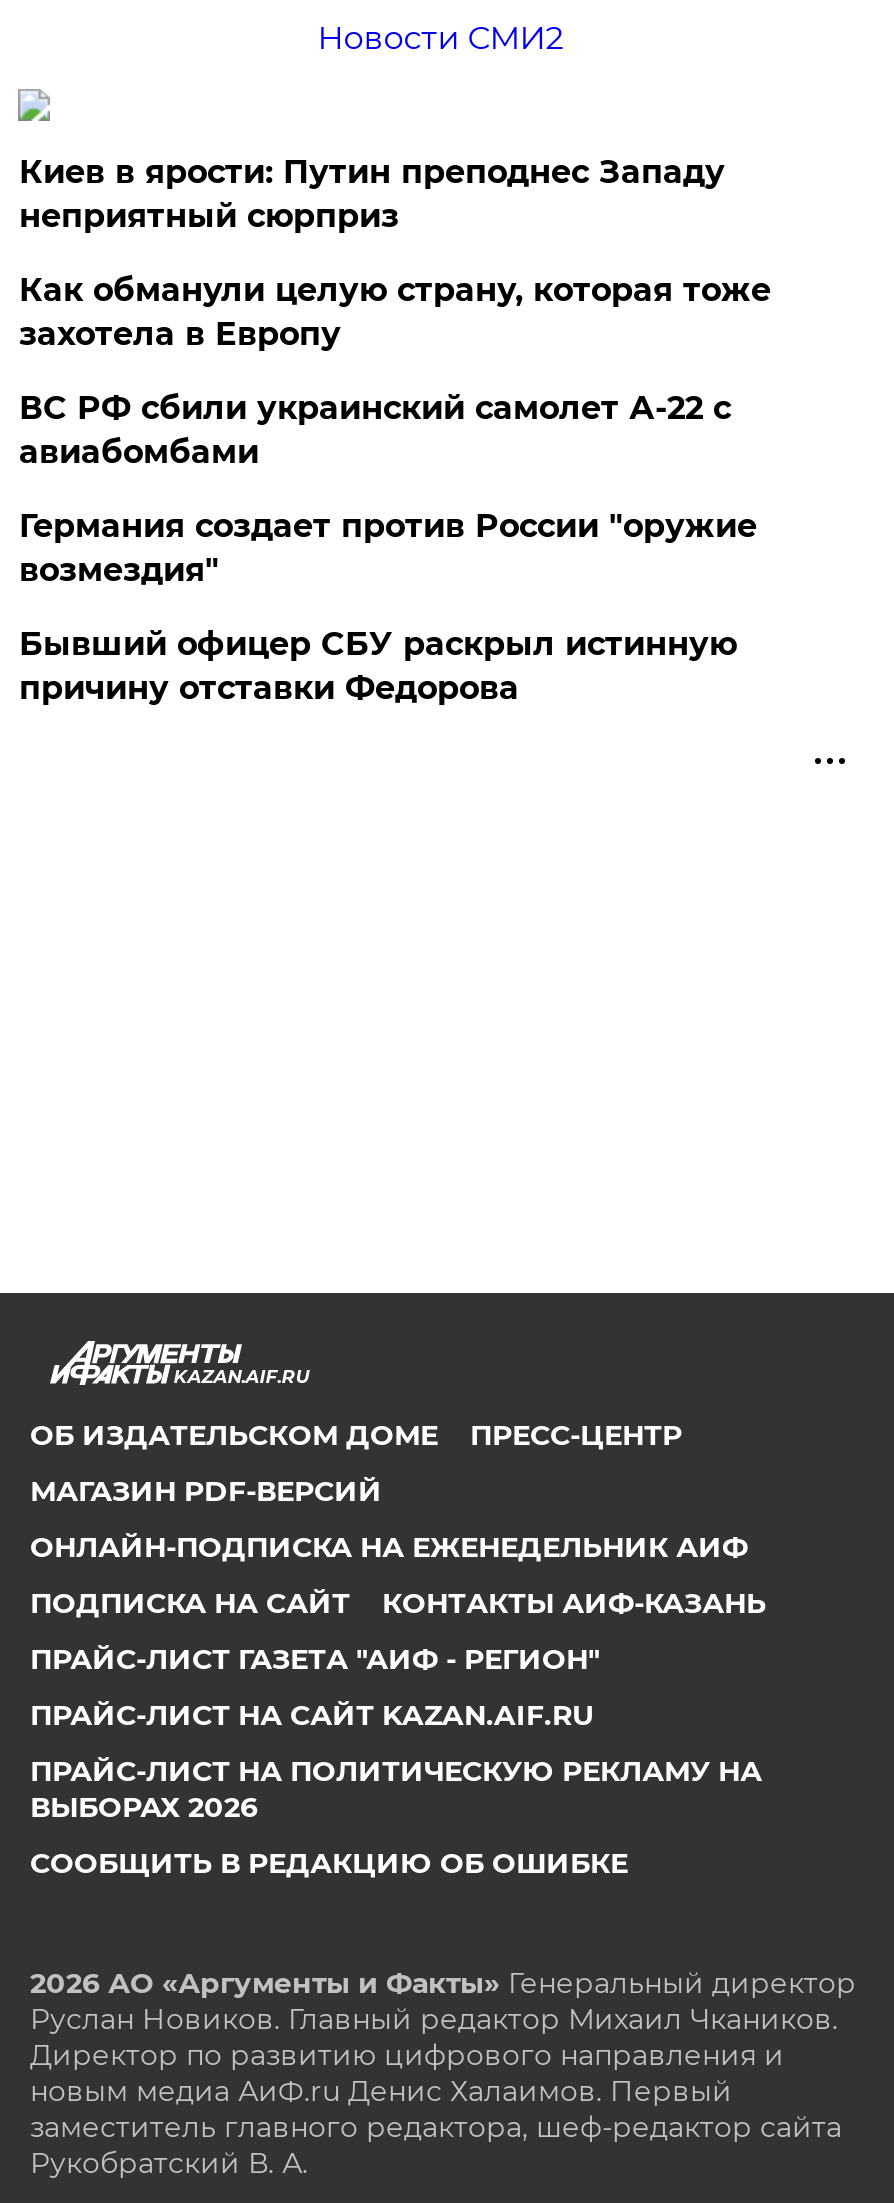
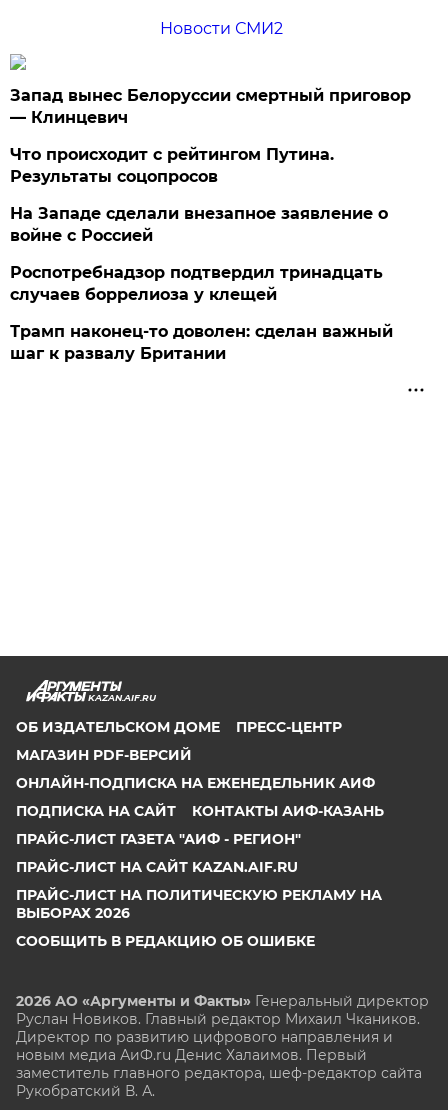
[19,153,725,235] Киев в ярости: Путин преподнес Западу | неприятный сюрприз -> [10,86,411,127] Запад вынес Белоруссии смертный приговор | — Клинцевич
[19,271,771,353] Как обманули целую страну, которая тоже | захотела в Европу -> [10,145,334,186] Что происходит с рейтингом Путина. | Результаты соцопросов
[19,389,731,471] ВС РФ сбили украинский самолет А-22 с | авиабомбами -> [10,204,388,245] На Западе сделали внезапное заявление о | войне с Россией
[19,507,757,589] Германия создает против России "оружие | возмездия" -> [10,263,383,304] Роспотребнадзор подтвердил тринадцать | случаев боррелиоза у клещей
[19,625,737,707] Бывший офицер СБУ раскрыл истинную | причину отставки Федорова -> [10,322,393,363] Трамп наконец-то доволен: сделан важный | шаг к развалу Британии

